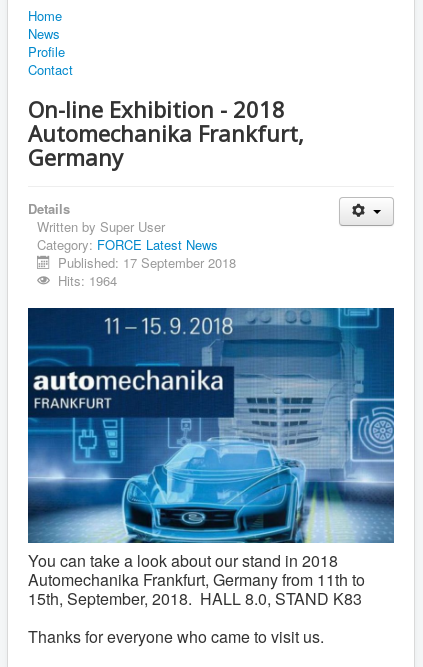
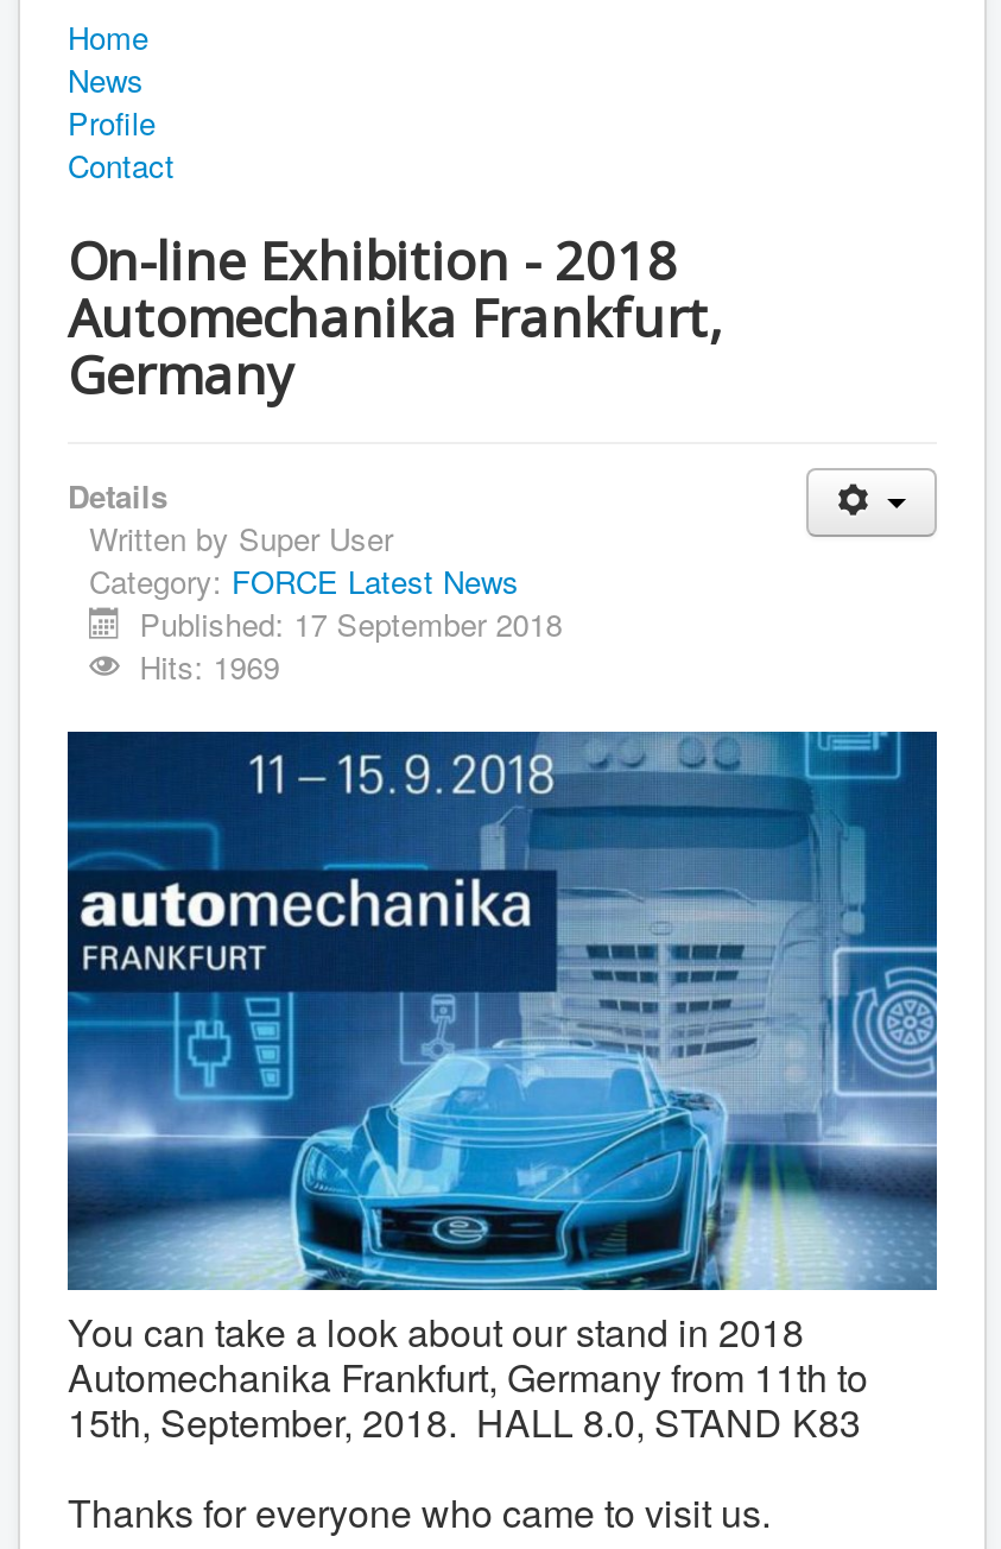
[58,271,117,290] Hits: 1964 -> [139,644,280,689] Hits: 1969

